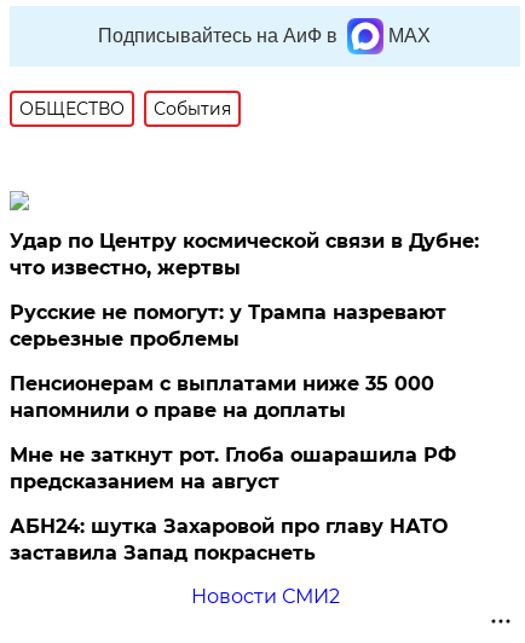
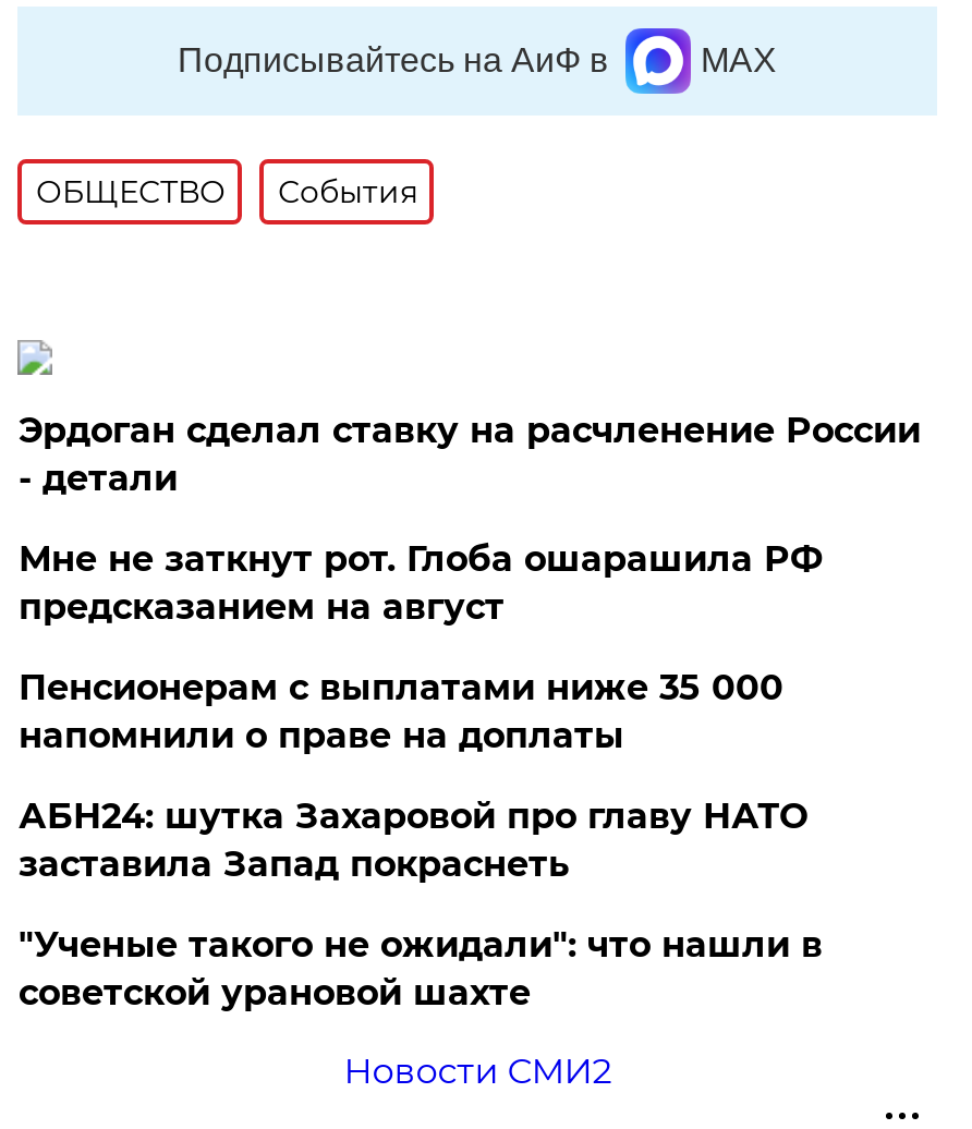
[10,230,480,279] Удар по Центру космической связи в Дубне: | что известно, жертвы -> [18,410,921,499] Эрдоган сделал ставку на расчленение России | - детали
[10,301,447,351] Русские не помогут: у Трампа назревают | серьезные проблемы -> none
moved [10,444,457,493] -> [18,538,822,628]: Мне не заткнут рот. Глоба ошарашила РФ | предсказанием на август
moved [10,515,448,564] -> [18,796,807,885]: АБН24: шутка Захаровой про главу НАТО | заставила Запад покраснеть
none -> [18,924,822,1013] "Ученые такого не ожидали": что нашли в | советской урановой шахте

